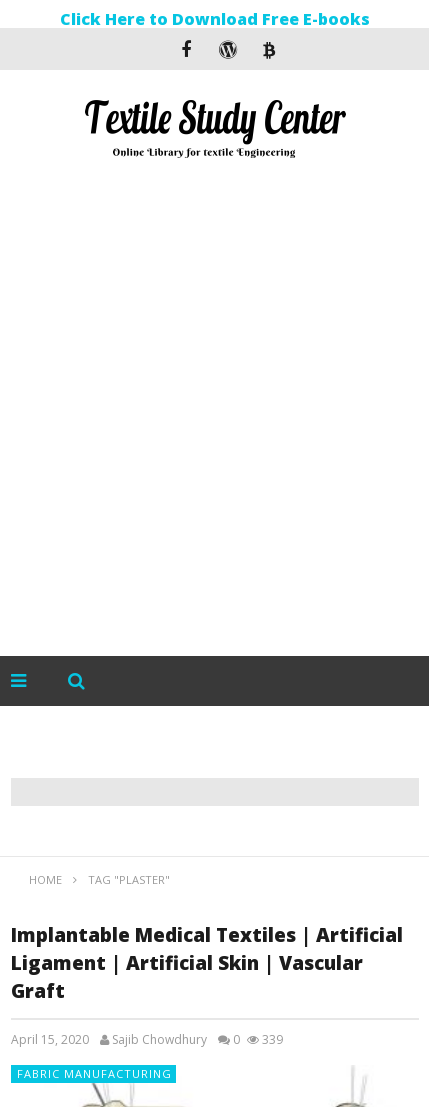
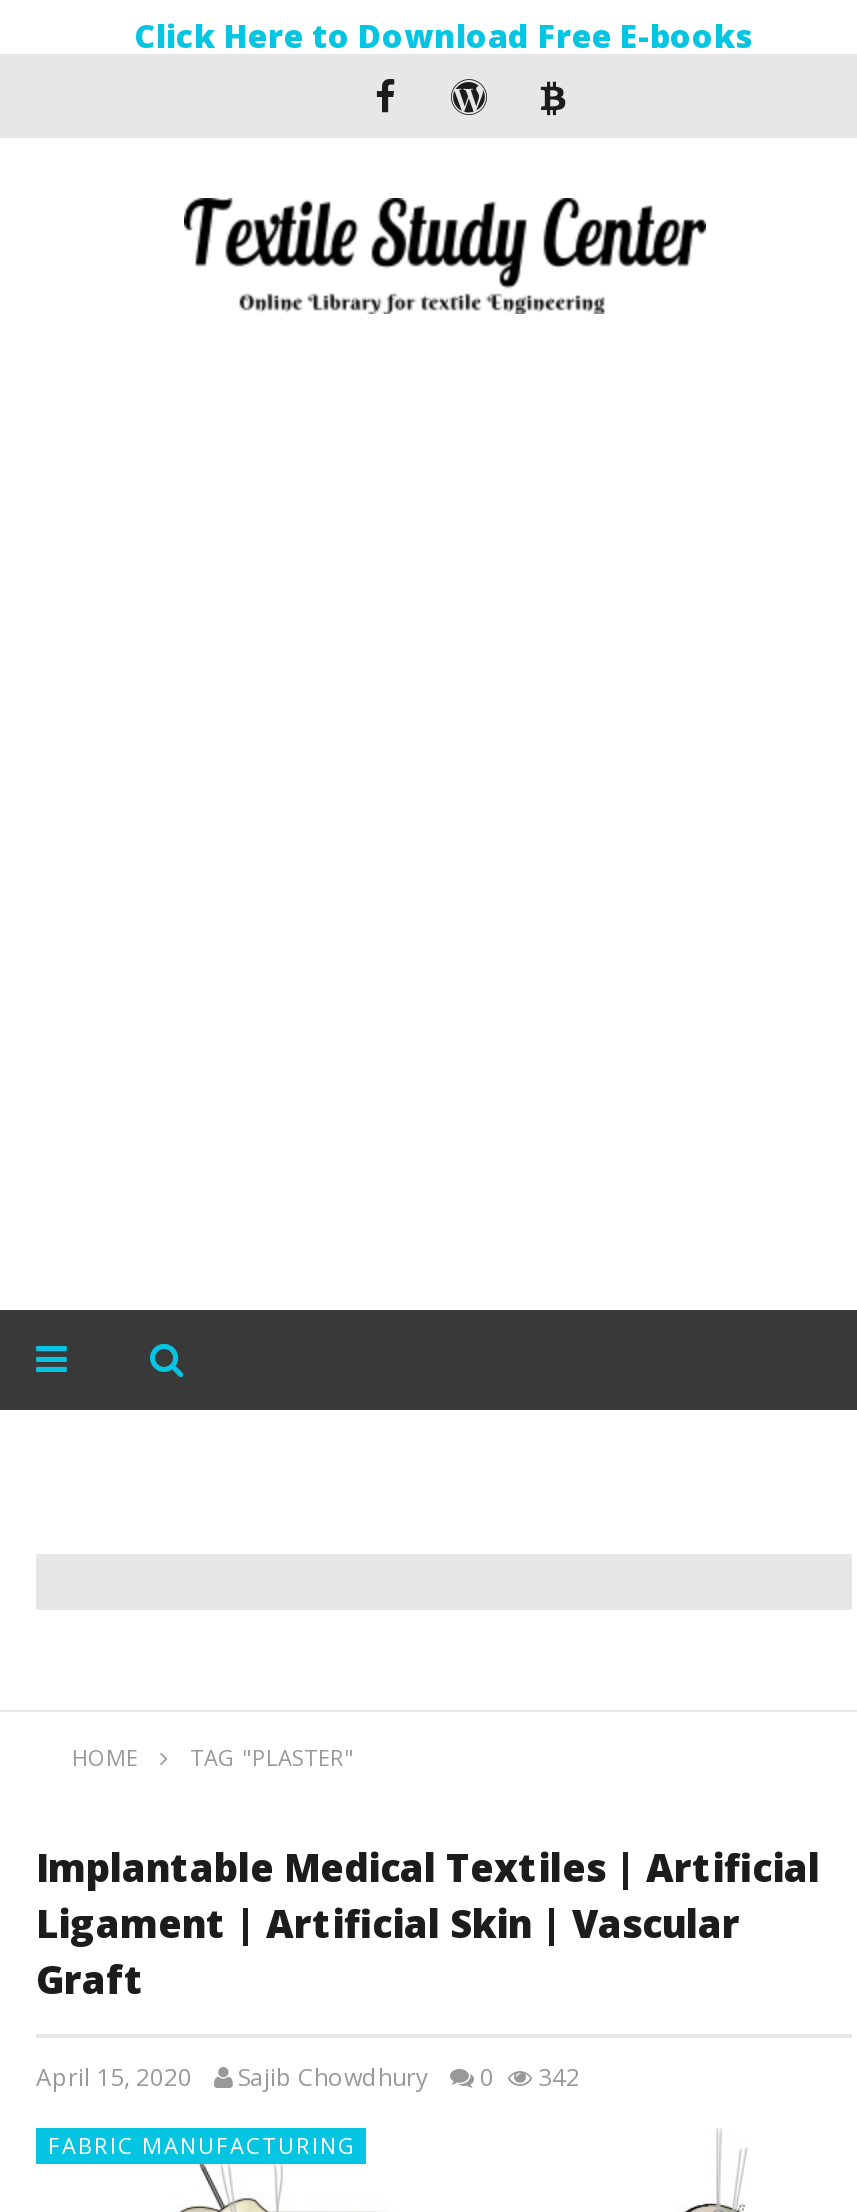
[11,1031,283,1048] April 15, 2020 Sajib Chowdhury 0 339 -> [36,2060,580,2094] April 15, 2020 Sajib Chowdhury 0 342

